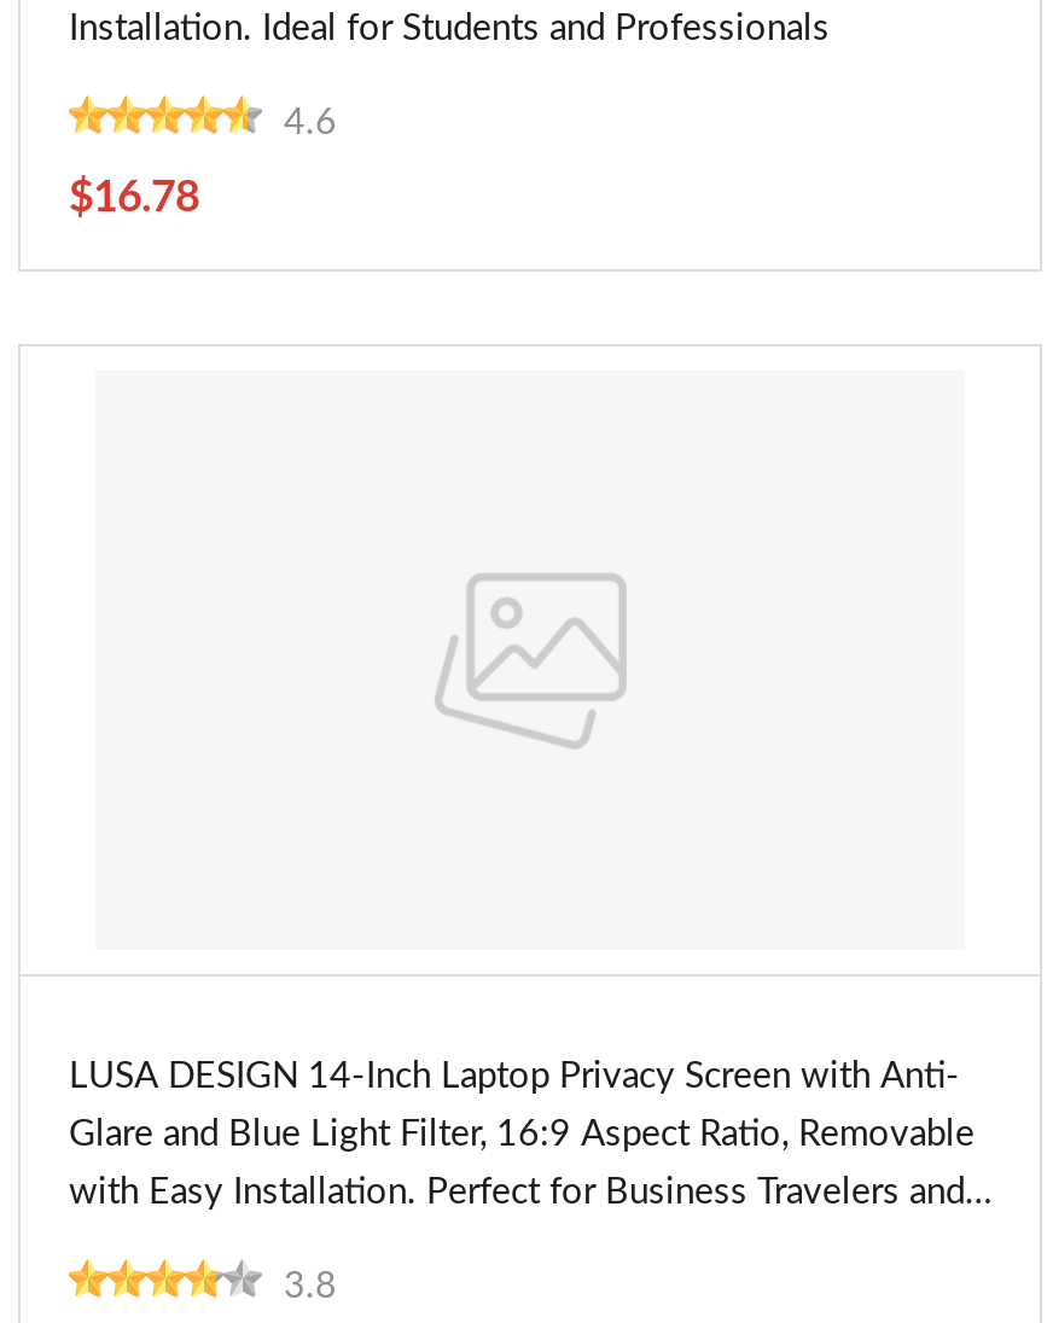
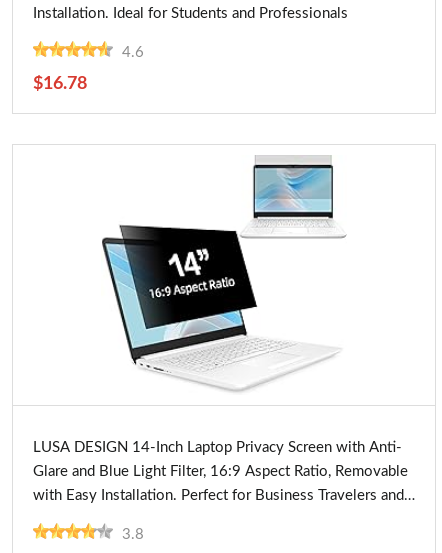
none -> [101,156,346,392] [image]

